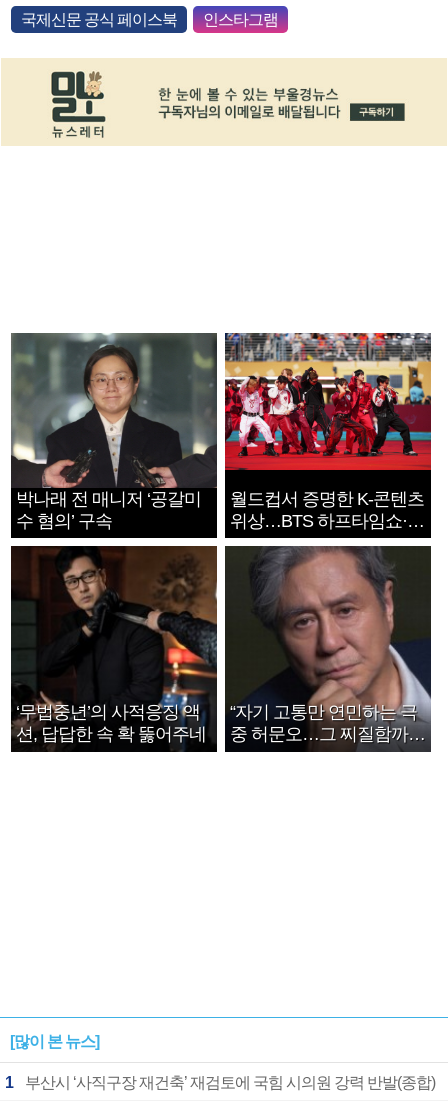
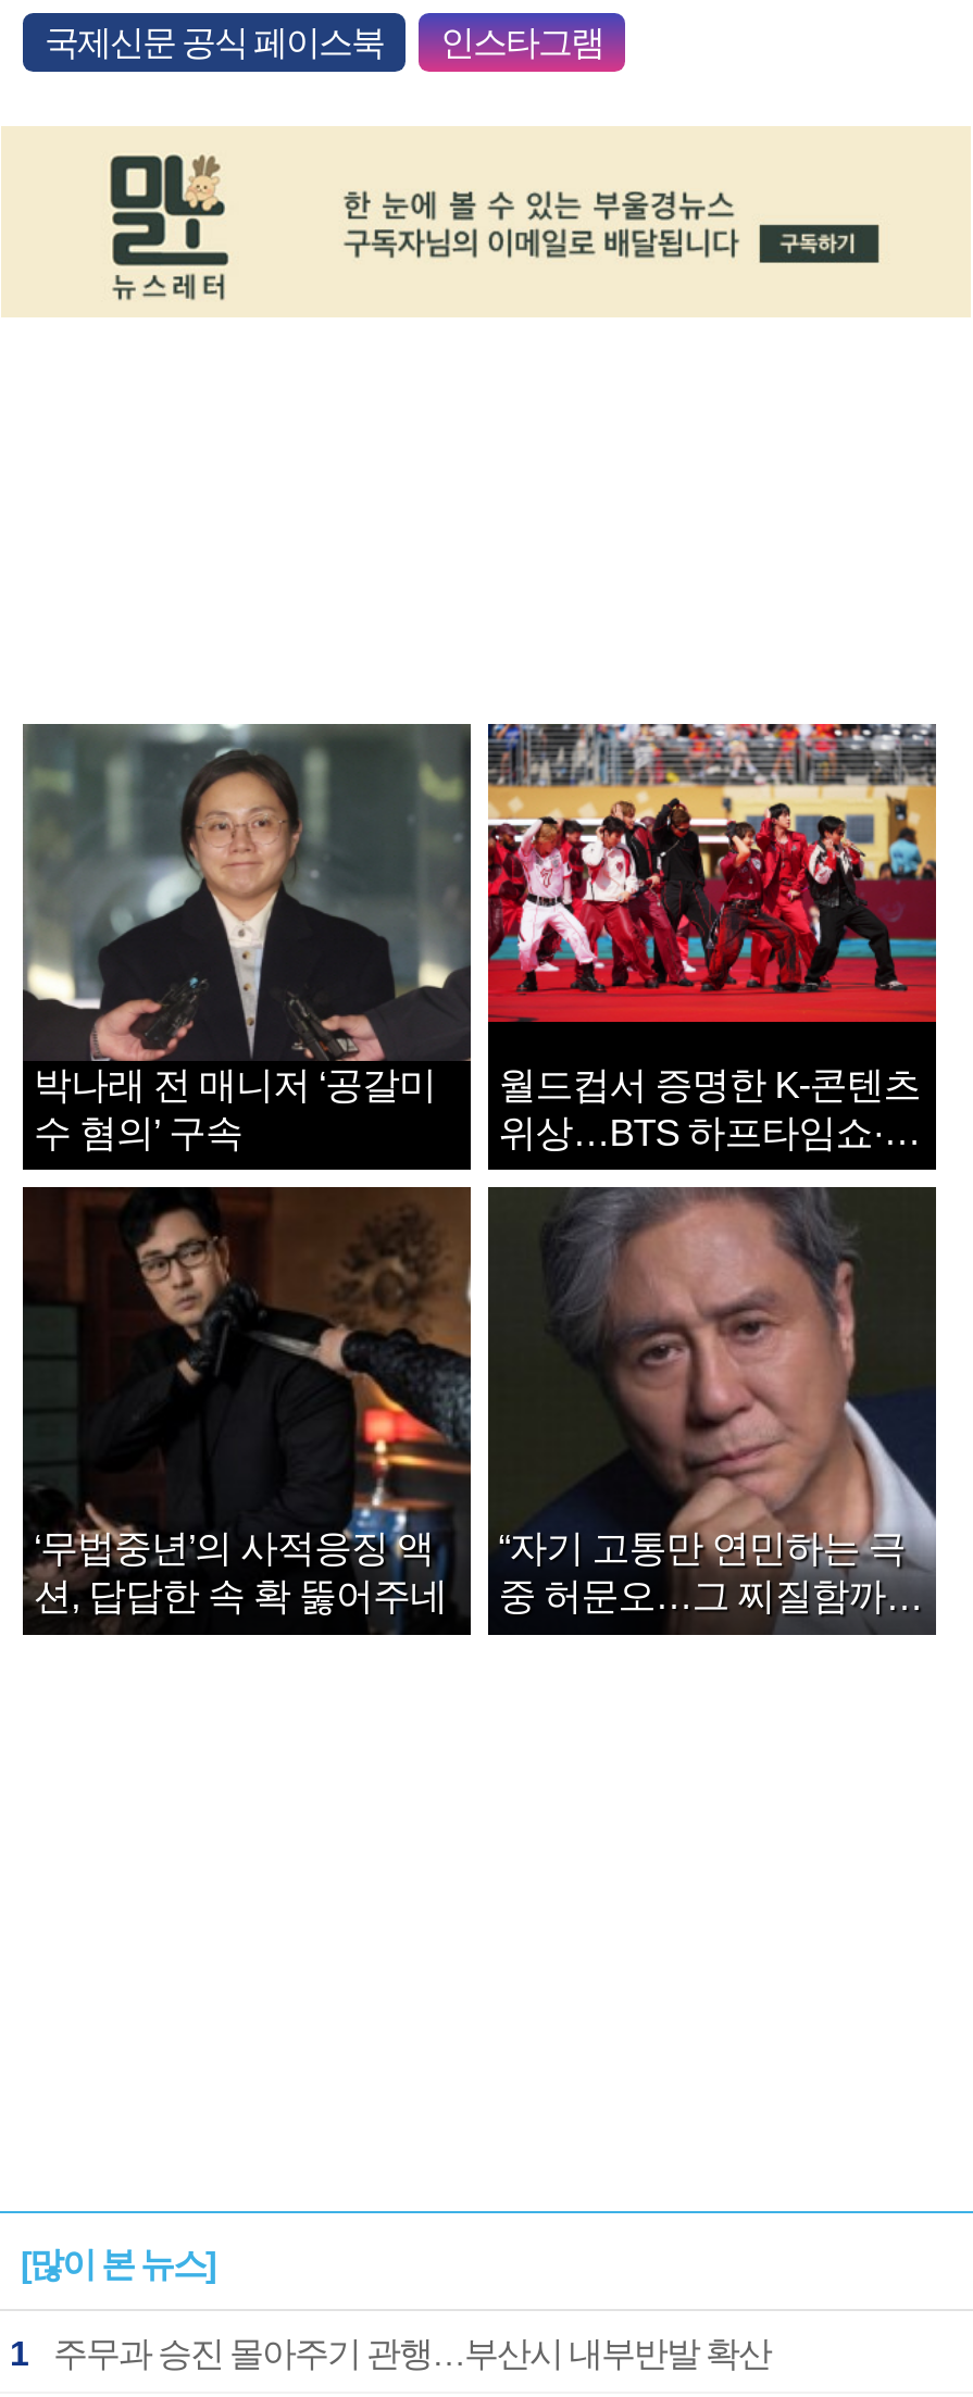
[25,1074,435,1091] 부산시 ‘사직구장 재건축’ 재검토에 국힘 시의원 강력 반발(종합) -> [53,2335,771,2372] 주무과 승진 몰아주기 관행…부산시 내부반발 확산

